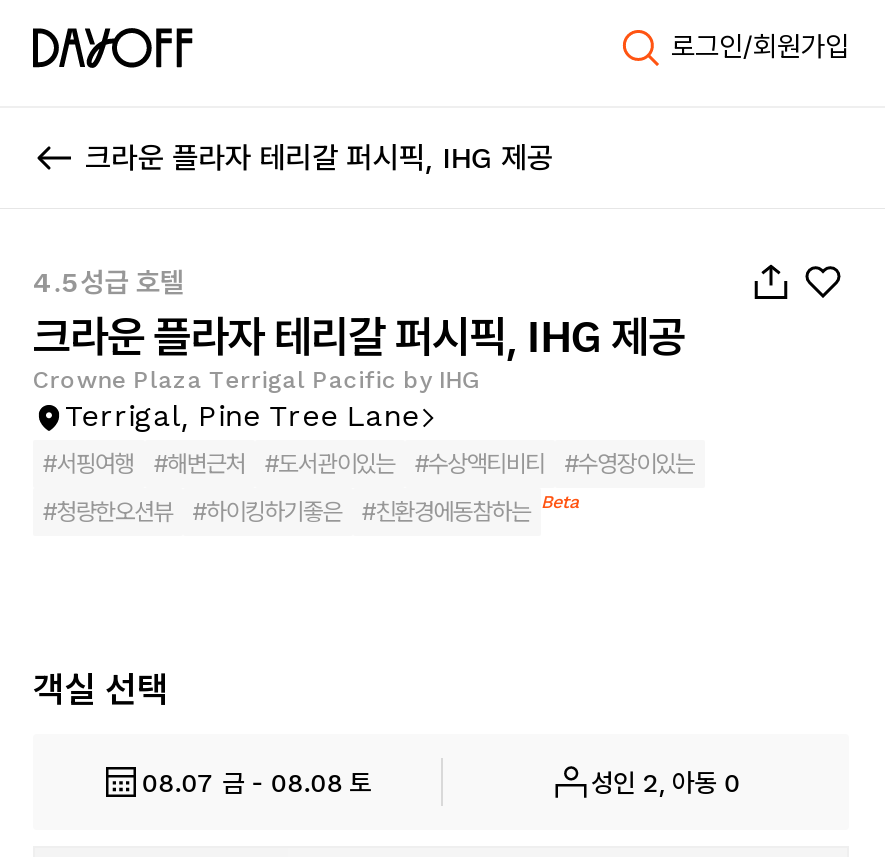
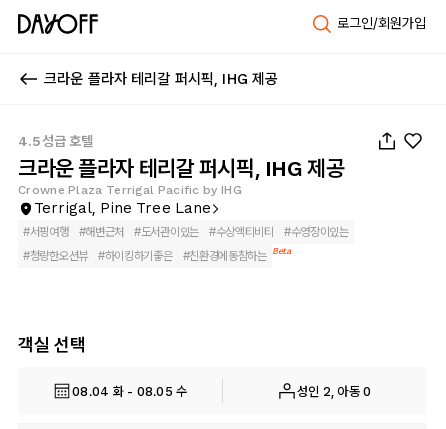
[141,767,372,797] 08.07 금 - 08.08 토 -> [72,383,187,398] 08.04 화 - 08.05 수

